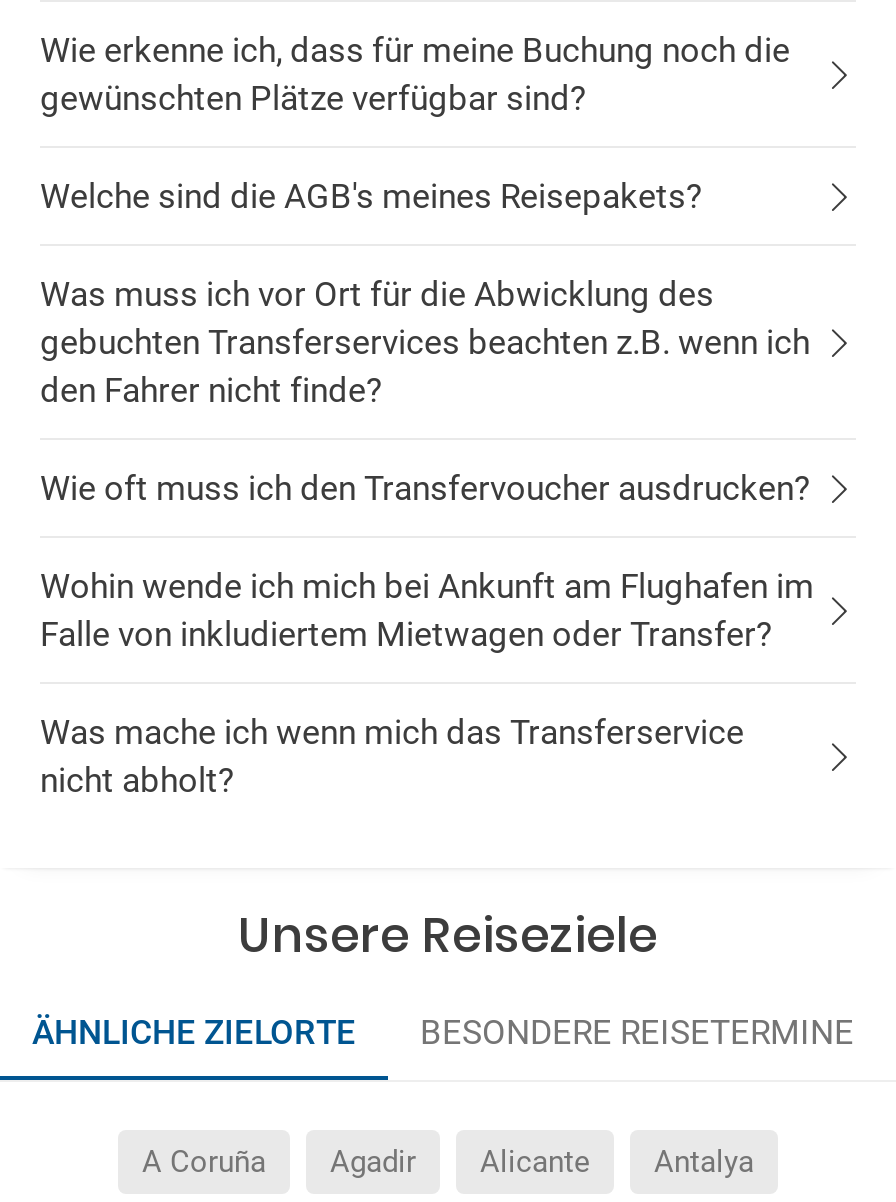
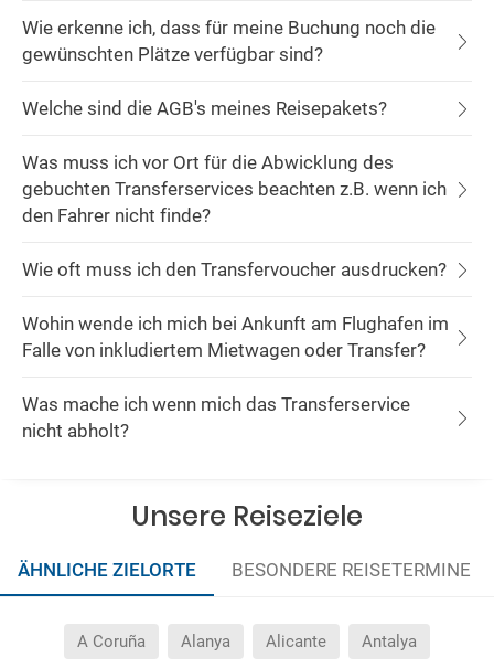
[330,1144,416,1180] Agadir -> [181,632,230,651] Alanya

